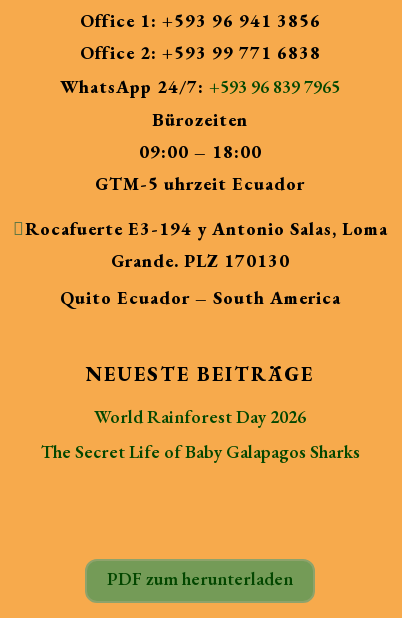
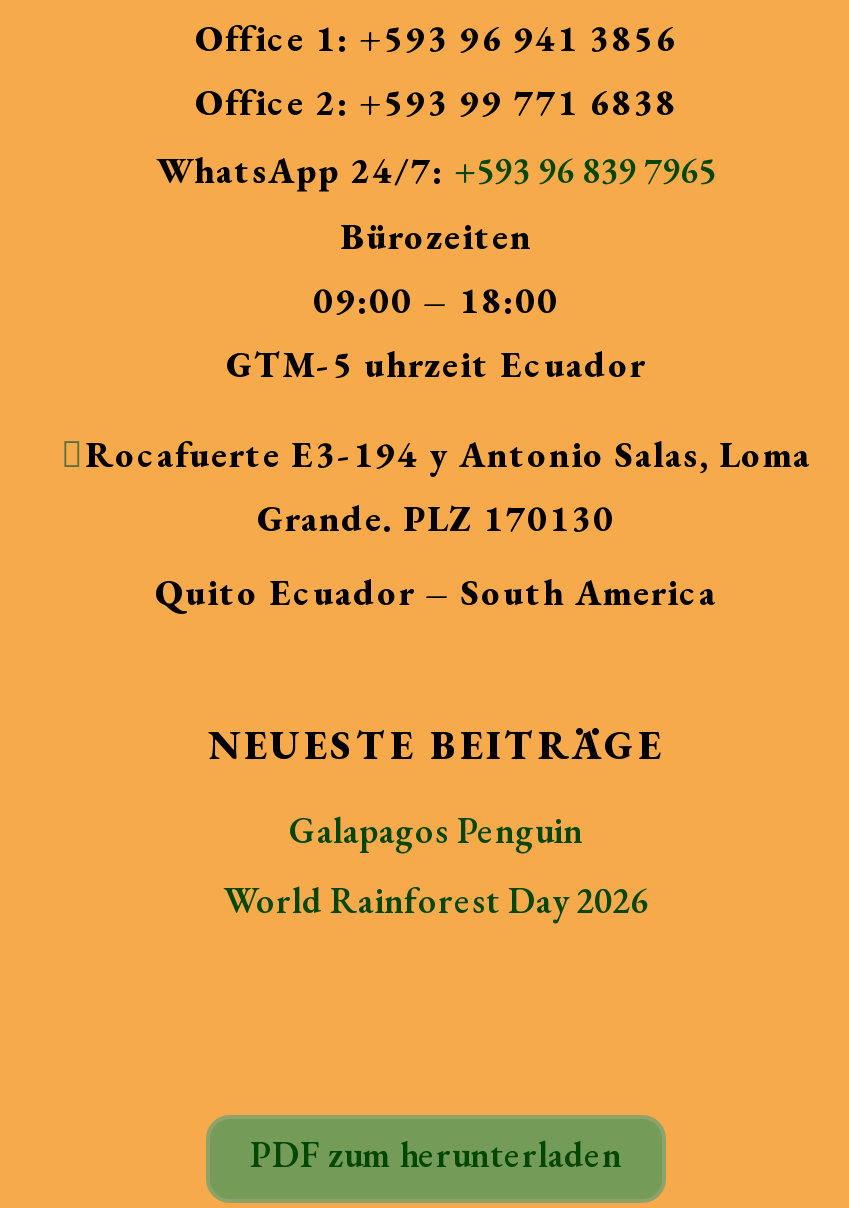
none -> [289,807,583,853] Galapagos Penguin
moved [94,405,306,428] -> [224,877,648,923]: World Rainforest Day 2026
[40,440,359,463] The Secret Life of Baby Galapagos Sharks -> none

